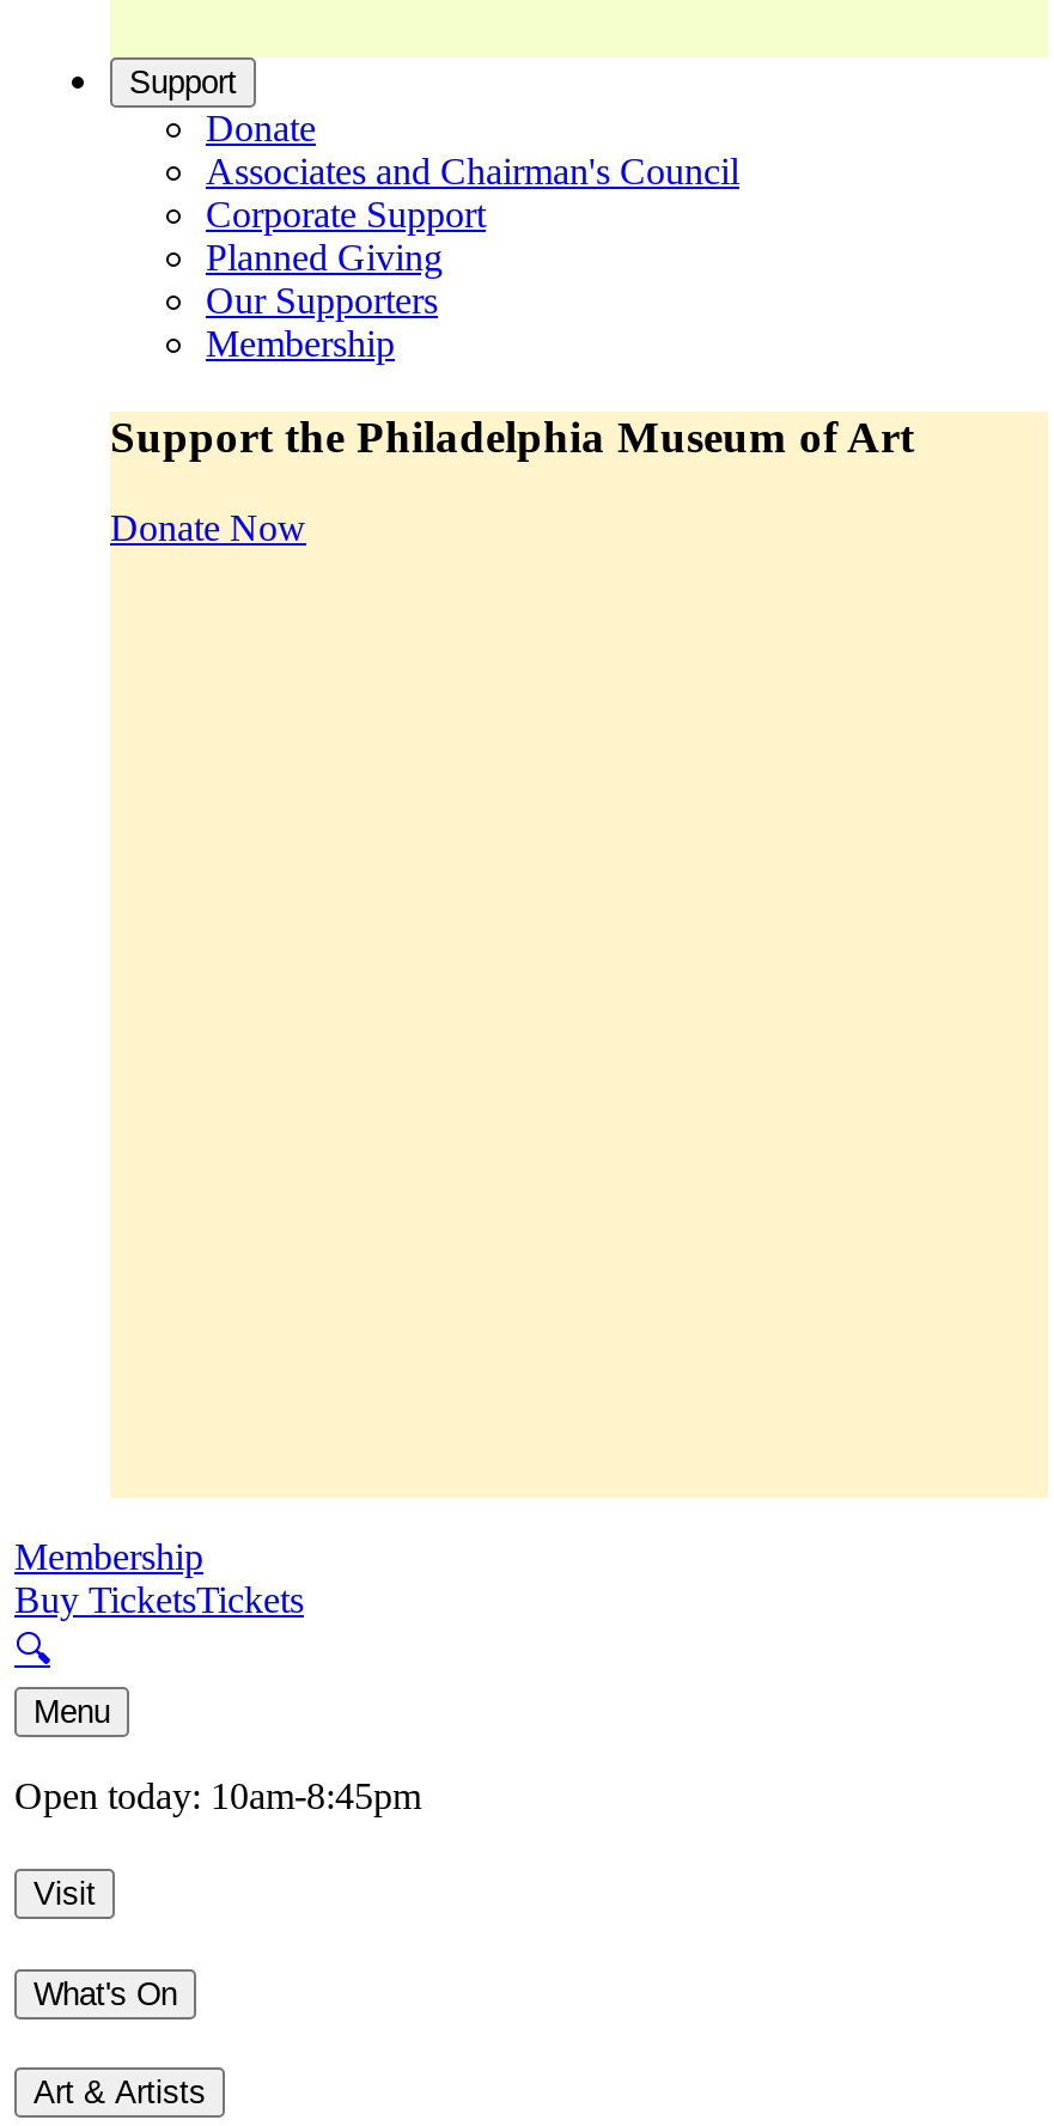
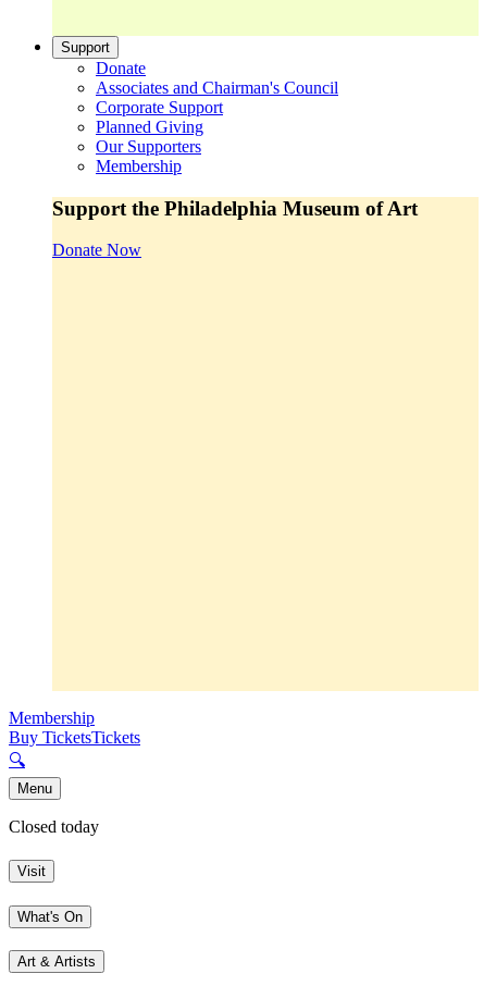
[14,1776,421,1817] Open today: 10am-8:45pm -> [9,818,99,836] Closed today

